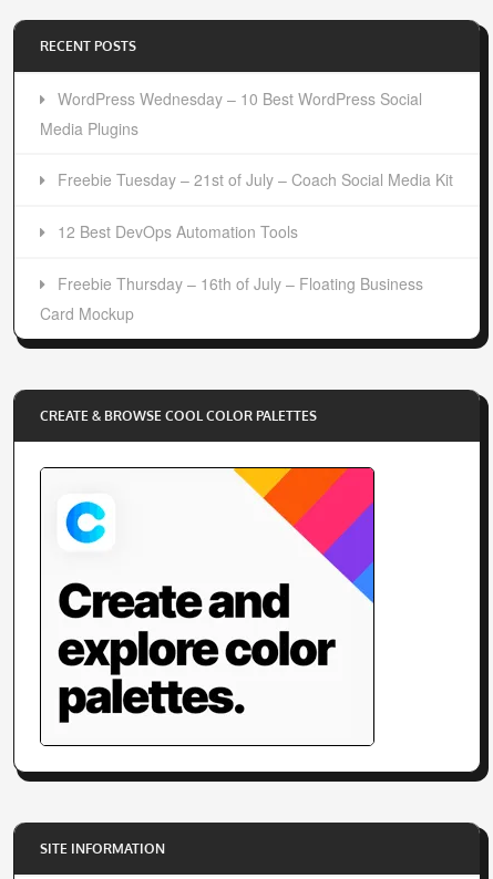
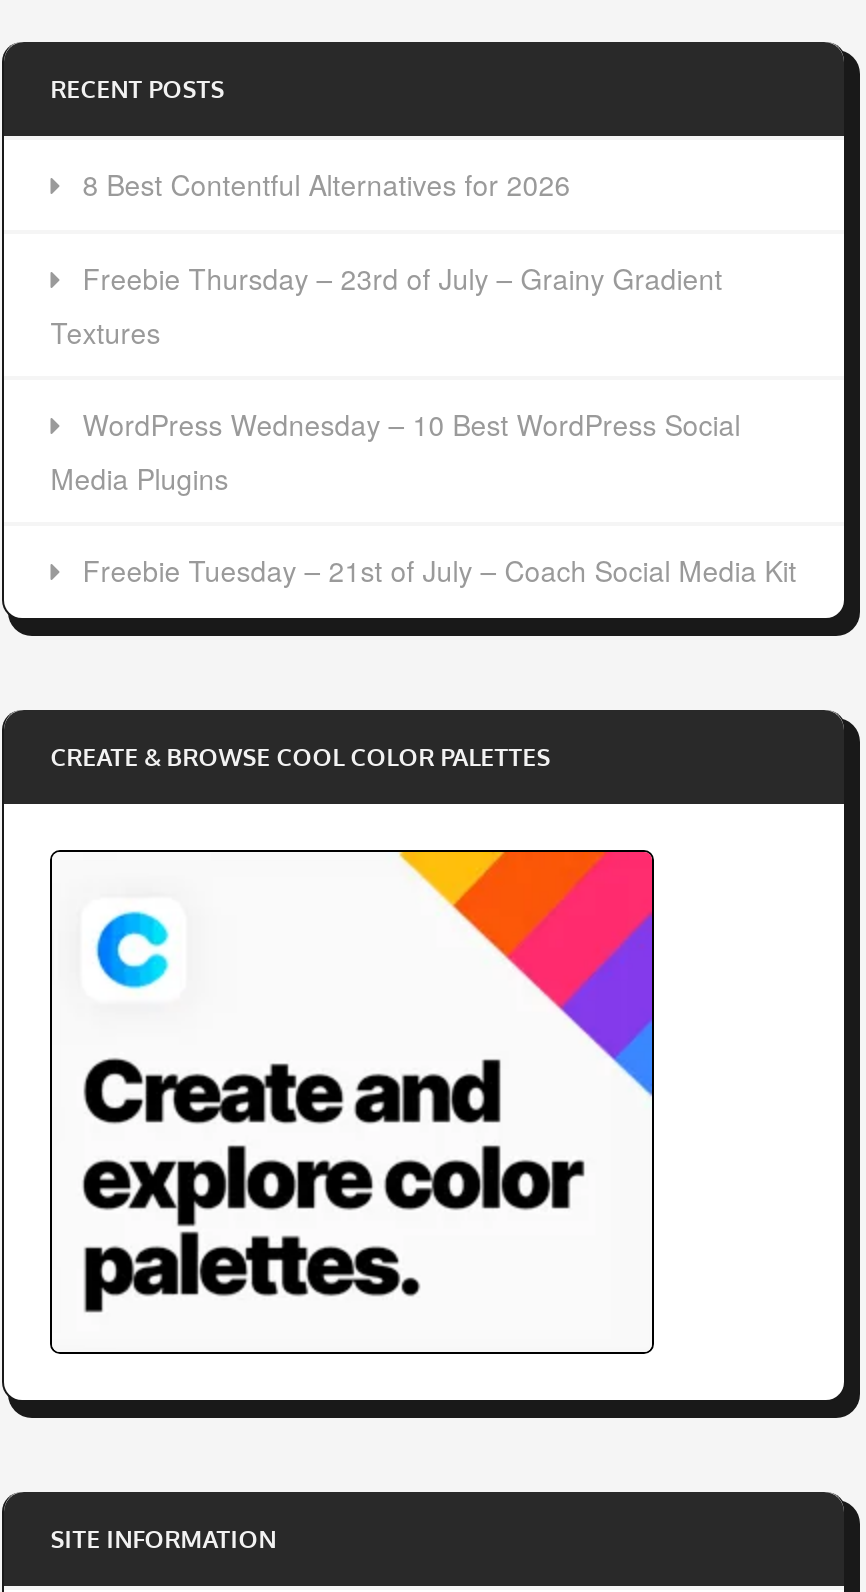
none -> [50,164,722,352] 8 Best Contentful Alternatives for 2026 | Freebie Thursday – 23rd of July – Grainy Gradient | Textures
moved [40,87,453,191] -> [50,405,796,591]: WordPress Wednesday – 10 Best WordPress Social | Media Plugins | Freebie Tuesday – 21st of July – Coach Social Media Kit
[40,221,423,325] 12 Best DevOps Automation Tools | Freebie Thursday – 16th of July – Floating Business | Card Mockup -> none

